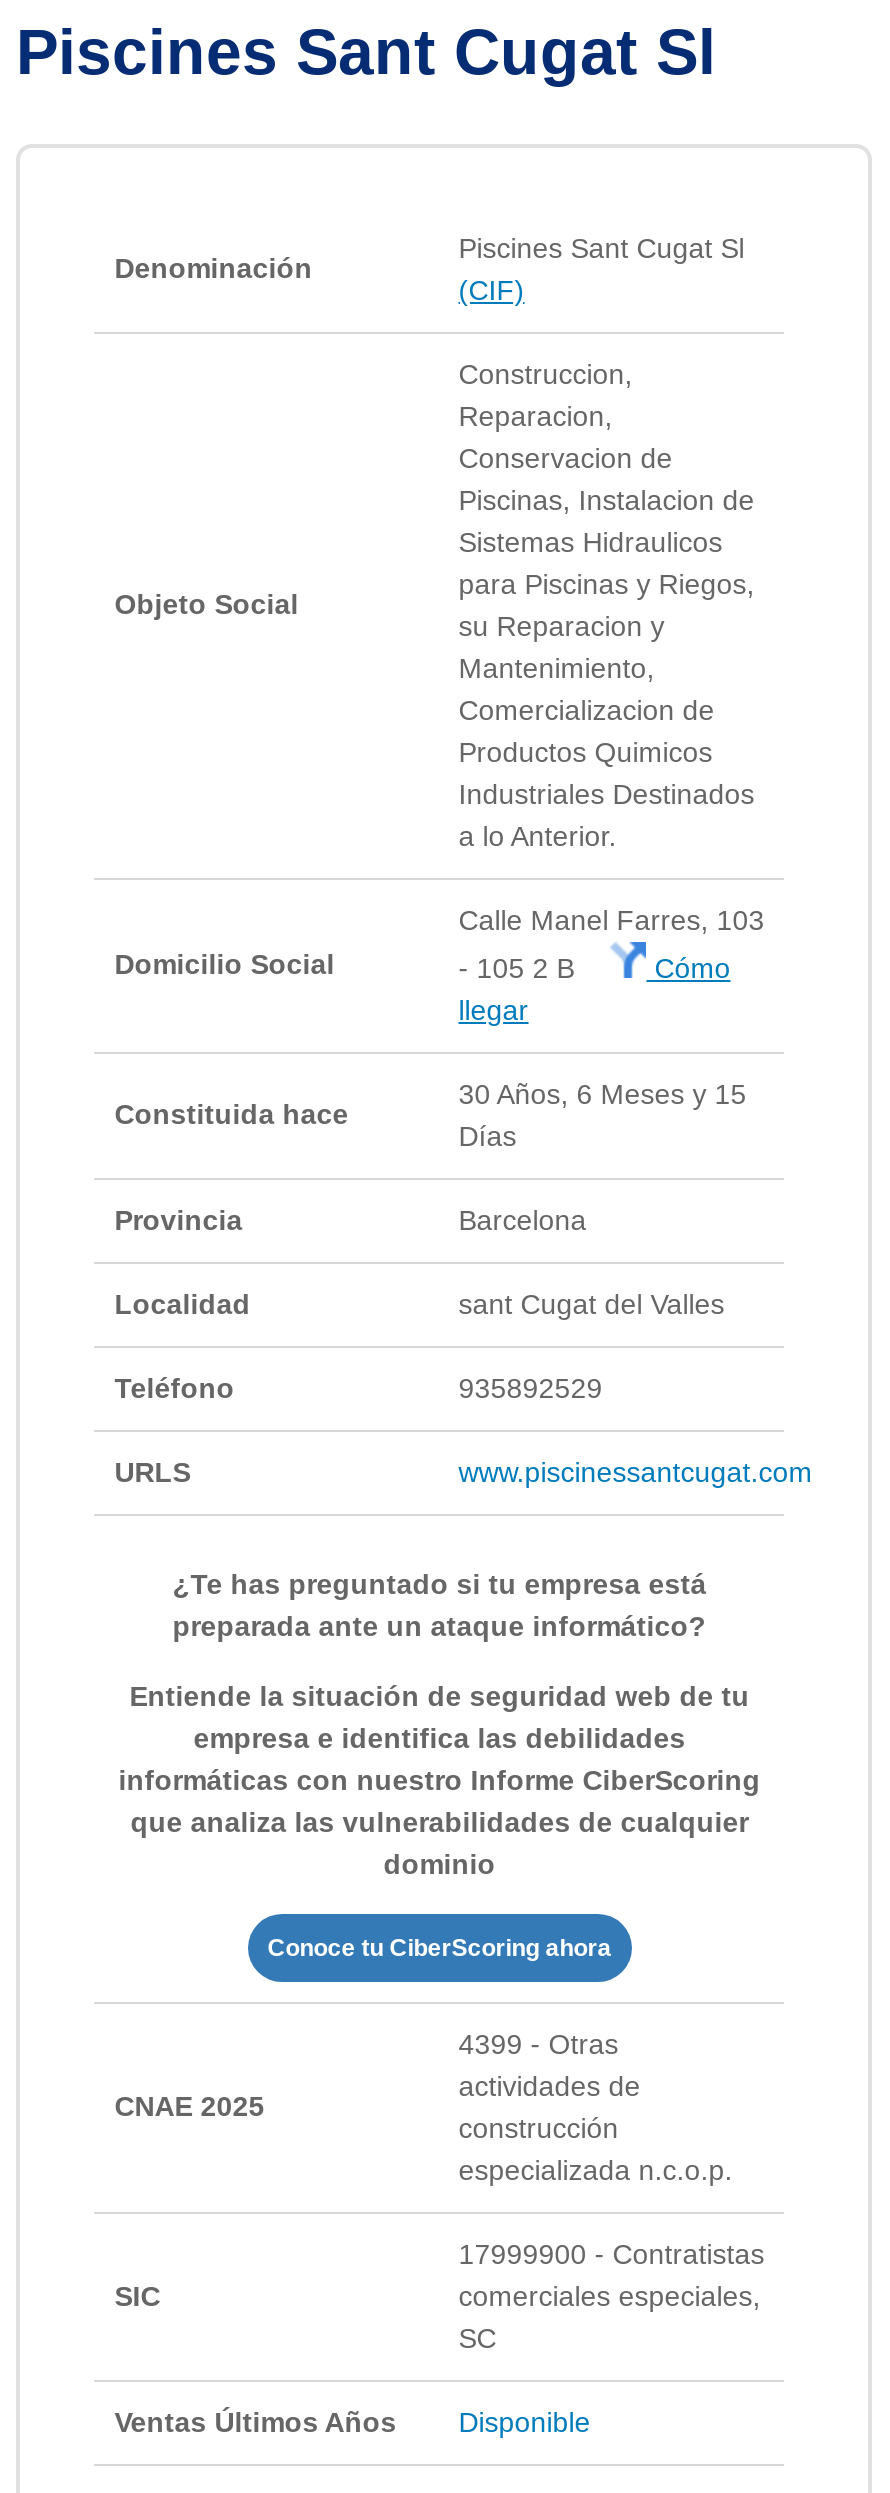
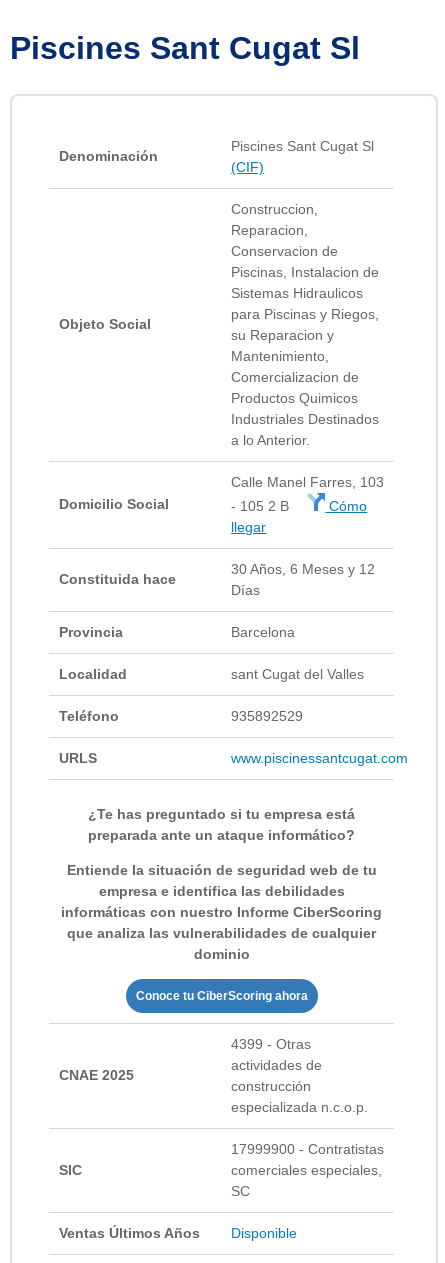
[459,1078,747,1110] 30 Años, 6 Meses y 15 -> [231,561,375,577] 30 Años, 6 Meses y 12

